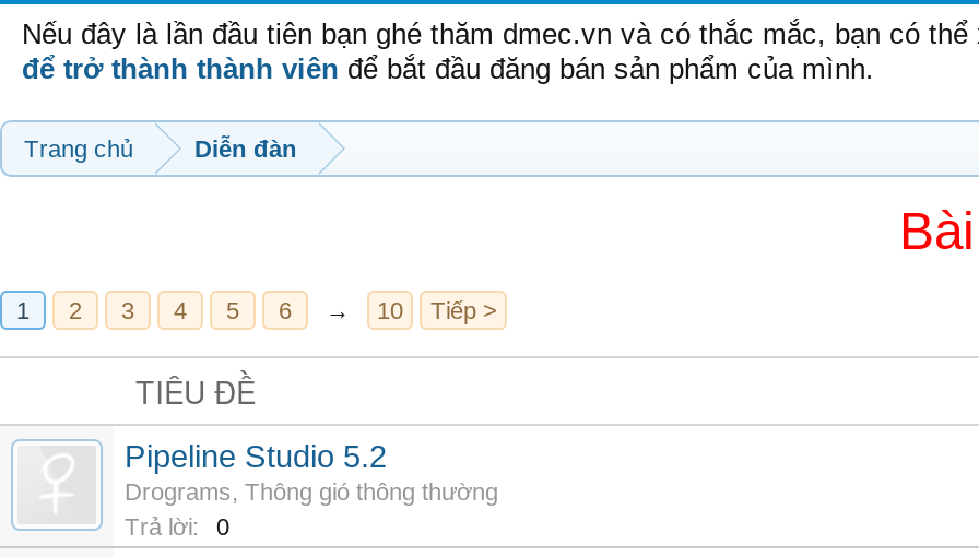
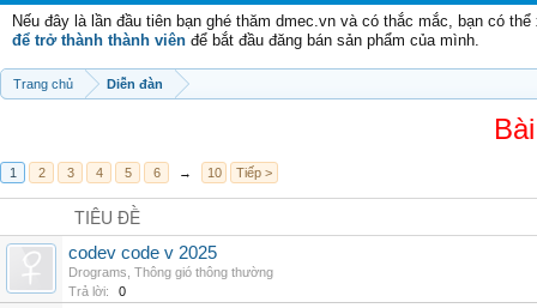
[125,439,387,474] Pipeline Studio 5.2 -> [68,243,217,262] codev code v 2025

